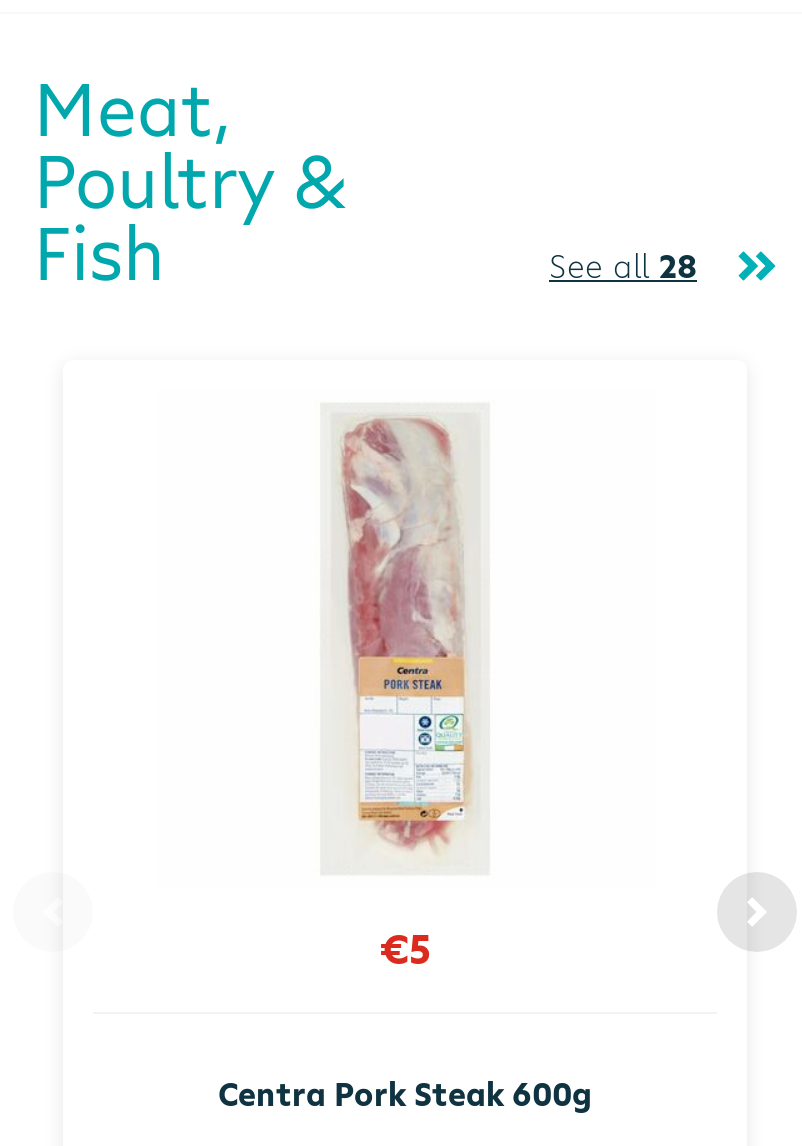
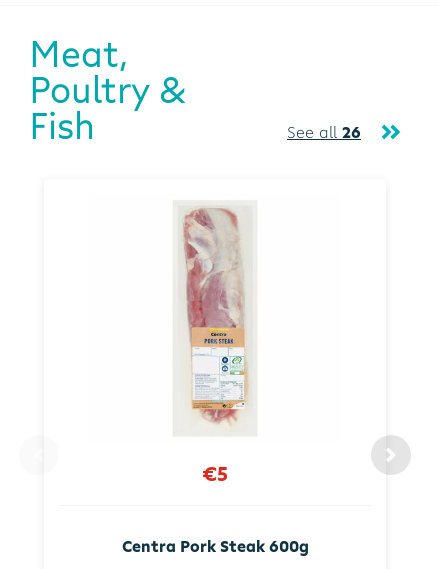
[549,244,697,288] See all 28 -> [287,121,361,143] See all 26

